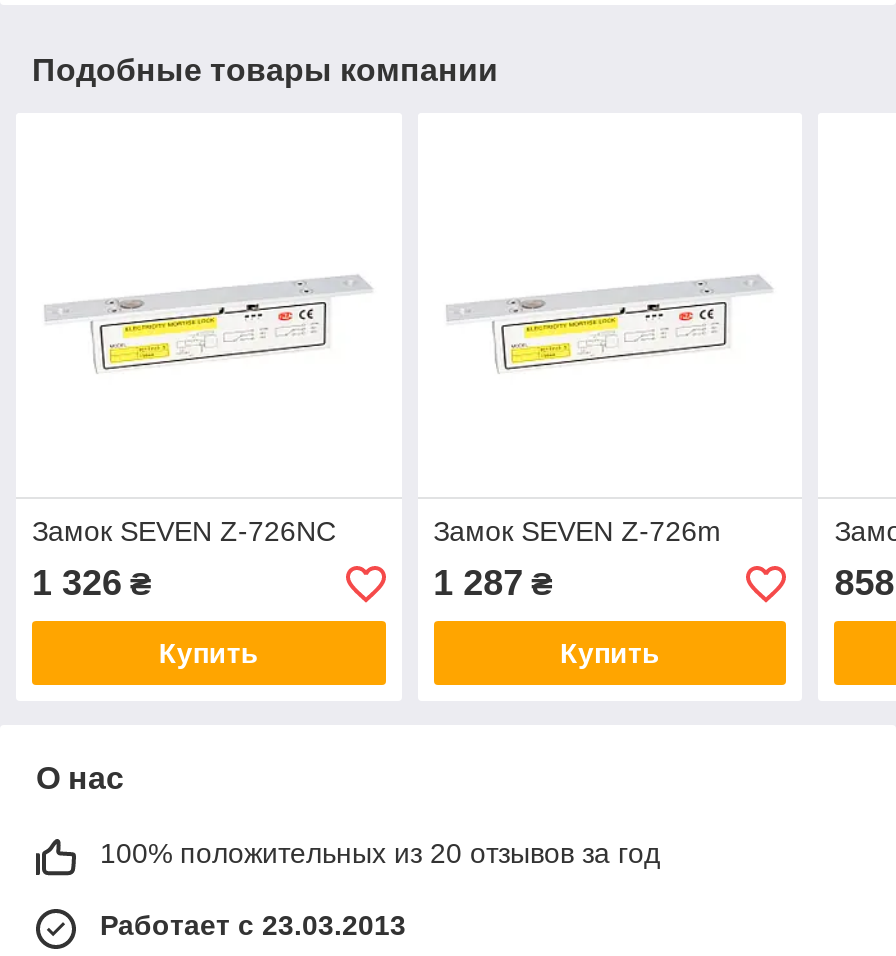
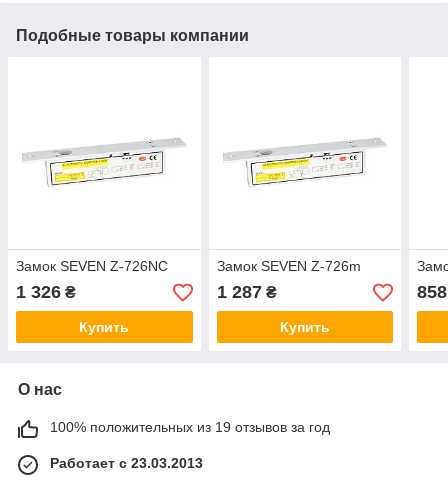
[100,838,660,870] 100% положительных из 20 отзывов за год -> [50,419,330,435] 100% положительных из 19 отзывов за год

